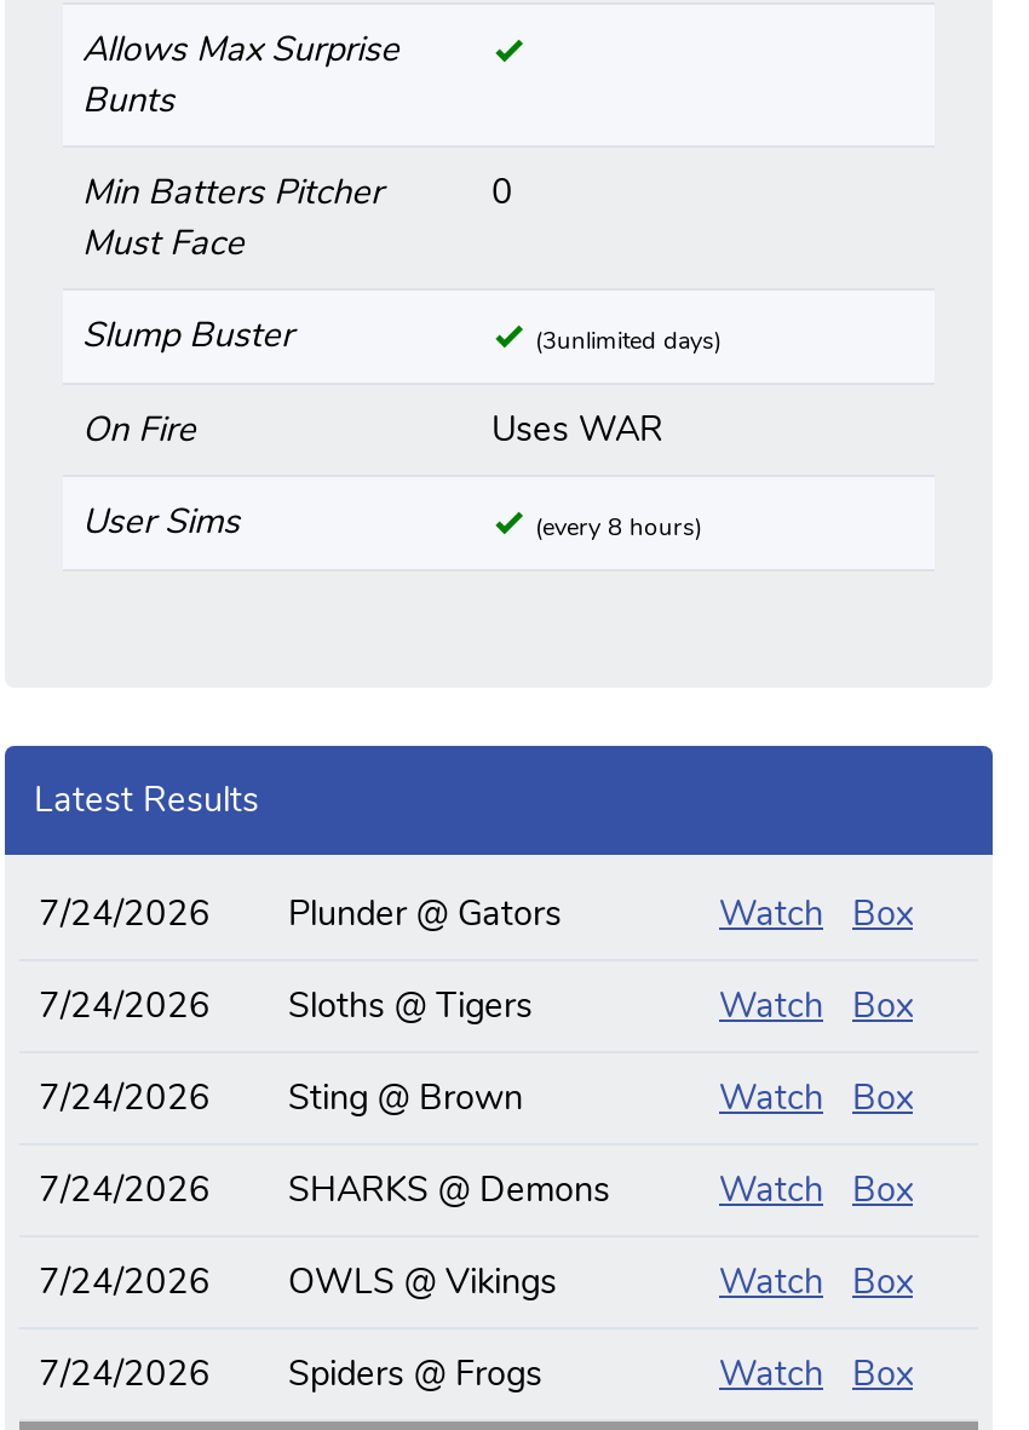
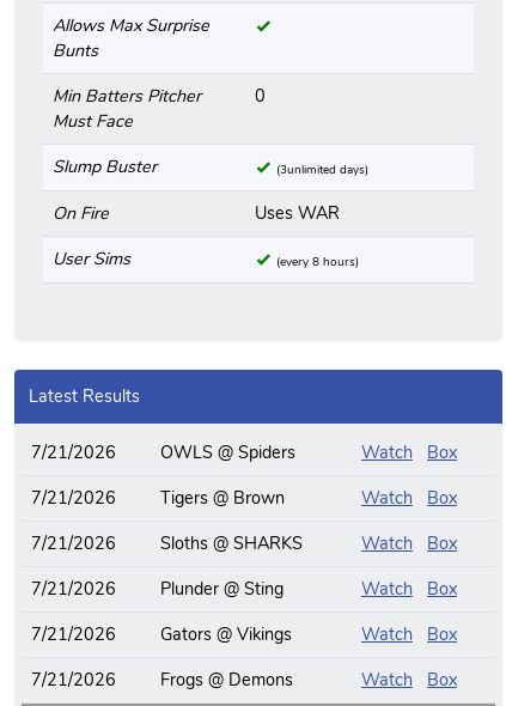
[39,890,562,938] 7/24/2026 | Plunder @ Gators -> [31,441,295,465] 7/21/2026 | OWLS @ Spiders
[39,982,533,1030] 7/24/2026 | Sloths @ Tigers -> [31,486,285,510] 7/21/2026 | Tigers @ Brown
[39,1074,523,1122] 7/24/2026 | Sting @ Brown -> [31,532,303,556] 7/21/2026 | Sloths @ SHARKS
[39,1166,610,1214] 7/24/2026 | SHARKS @ Demons -> [31,577,284,601] 7/21/2026 | Plunder @ Sting
[39,1258,211,1306] 7/24/2026 -> [31,623,116,647] 7/21/2026
[288,1258,557,1306] OWLS @ Vikings -> [160,623,292,647] Gators @ Vikings
[39,1350,542,1398] 7/24/2026 | Spiders @ Frogs -> [31,668,293,692] 7/21/2026 | Frogs @ Demons

